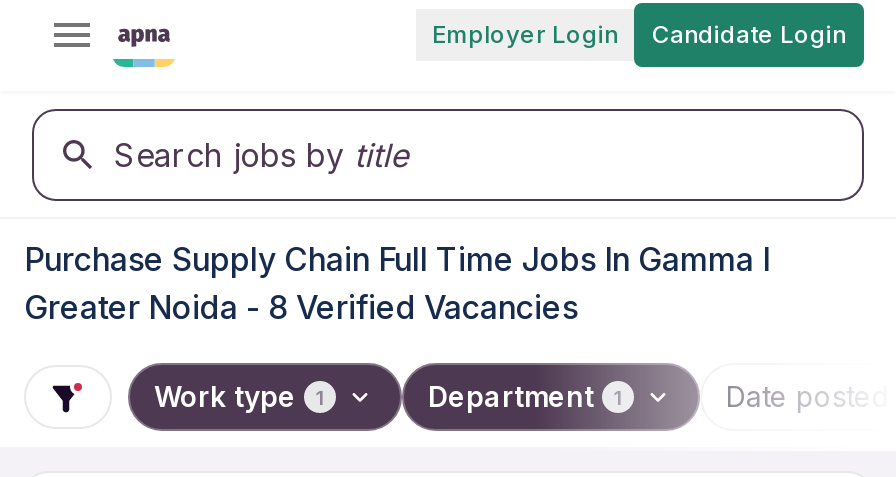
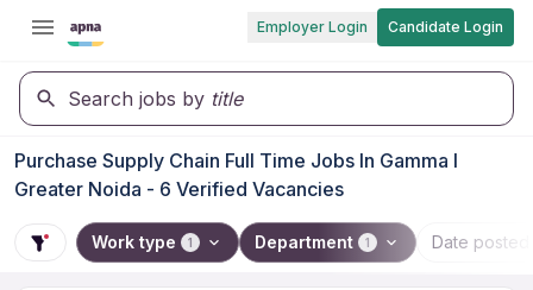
[24,287,578,327] Greater Noida - 8 Verified Vacancies -> [14,177,344,201] Greater Noida - 6 Verified Vacancies

